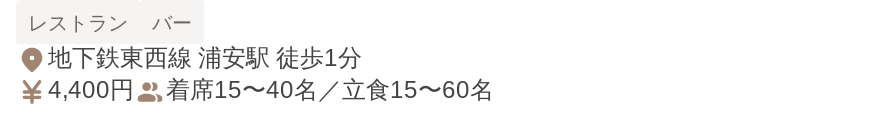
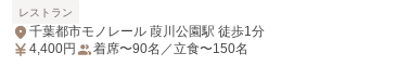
[48,11,362,72] バー | 地下鉄東西線 浦安駅 徒歩1分 -> [29,24,265,39] 千葉都市モノレール 葭川公園駅 徒歩1分
[166,76,494,104] 着席15〜40名／立食15〜60名 -> [93,41,248,56] 着席〜90名／立食〜150名

